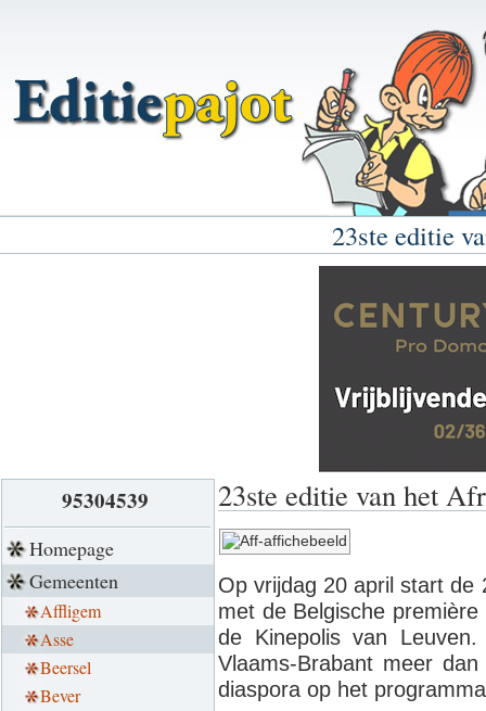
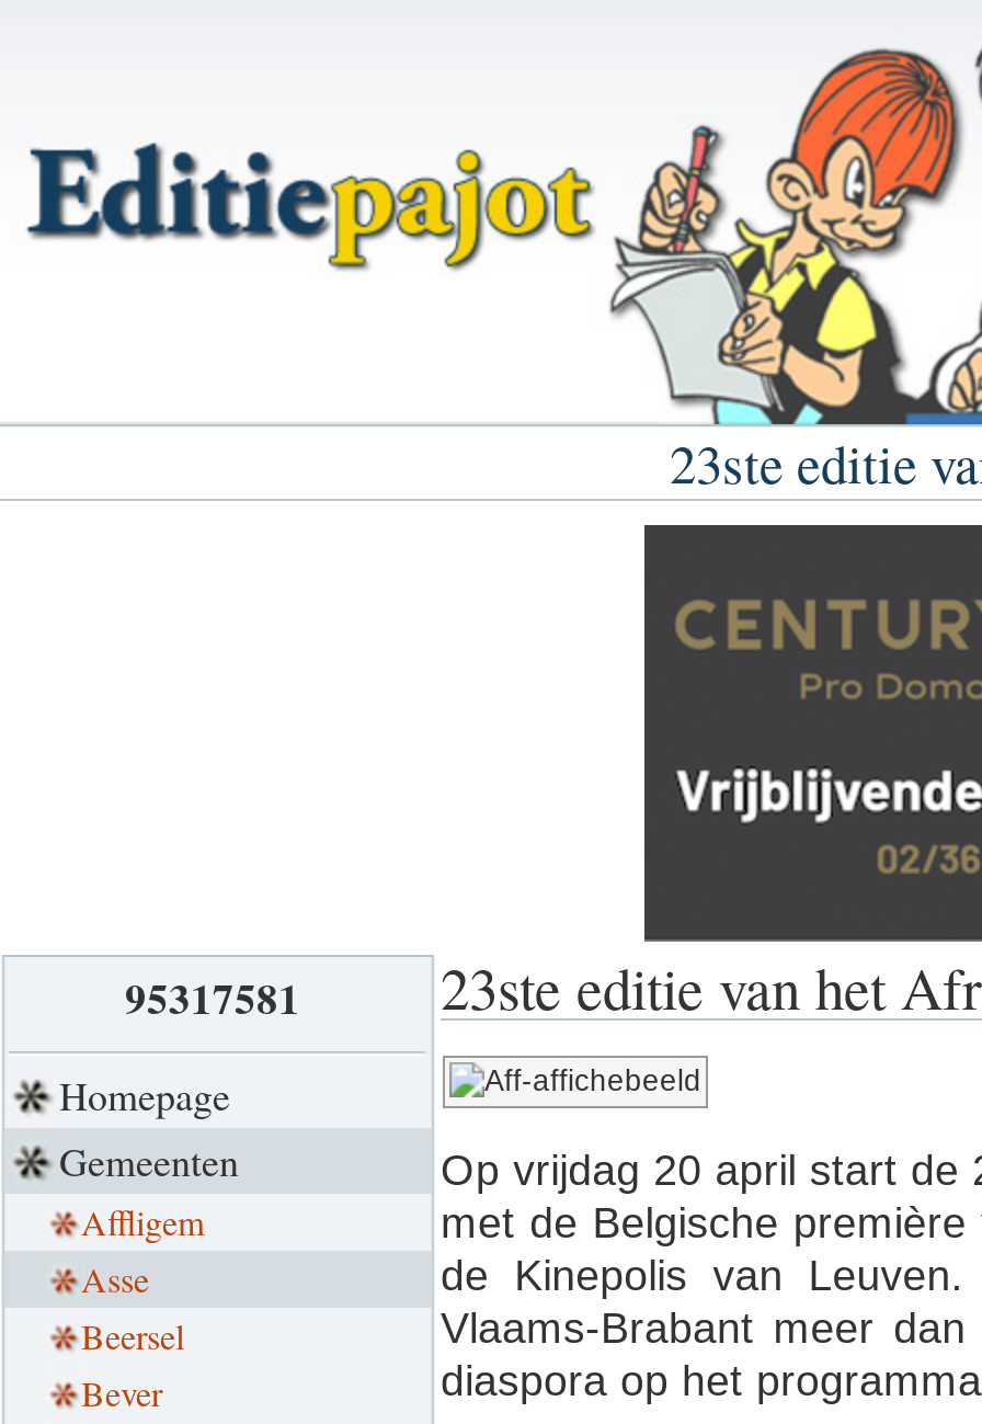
[62,485,149,515] 95304539 -> [125,968,300,1027] 95317581

